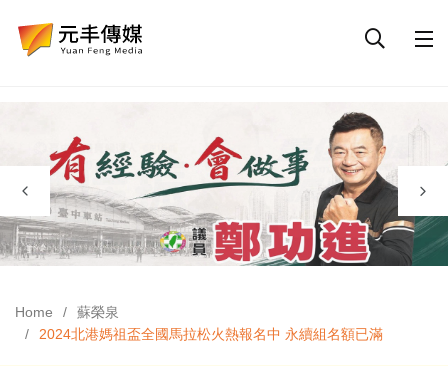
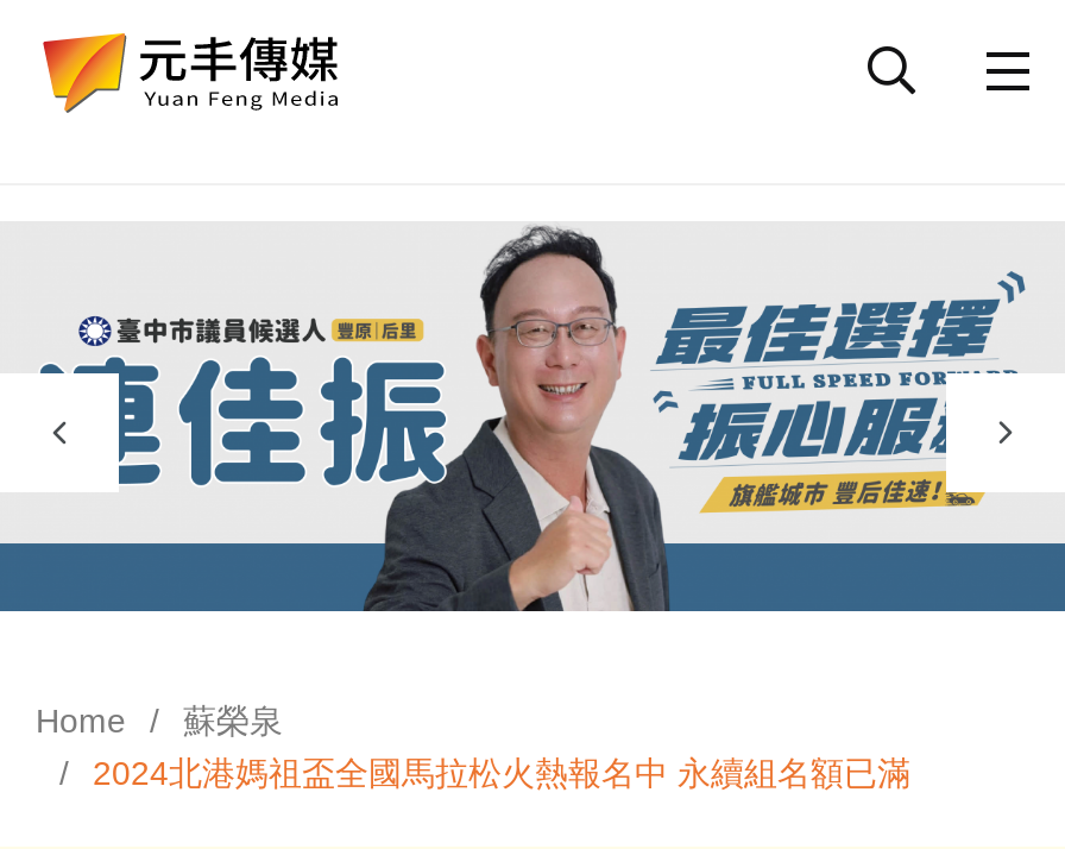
[3,104,445,267] [image] -> [7,224,1058,614] [image]

